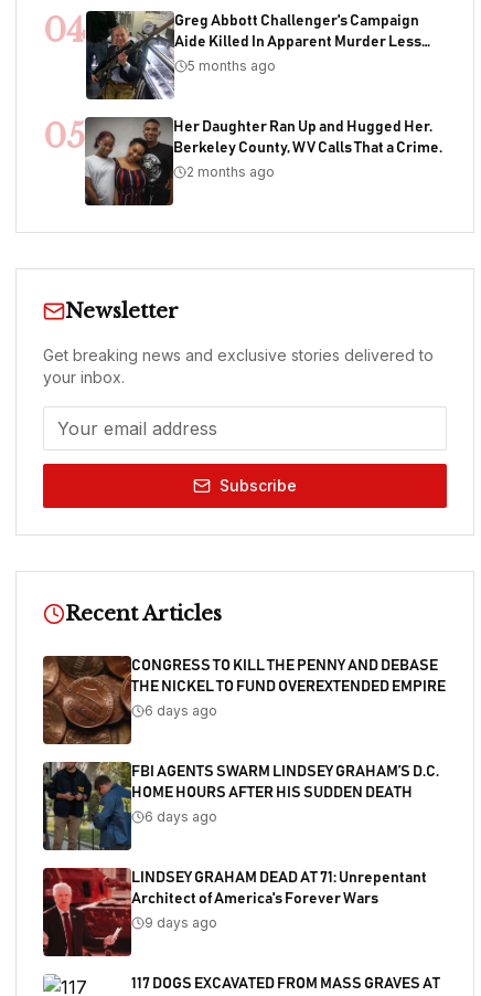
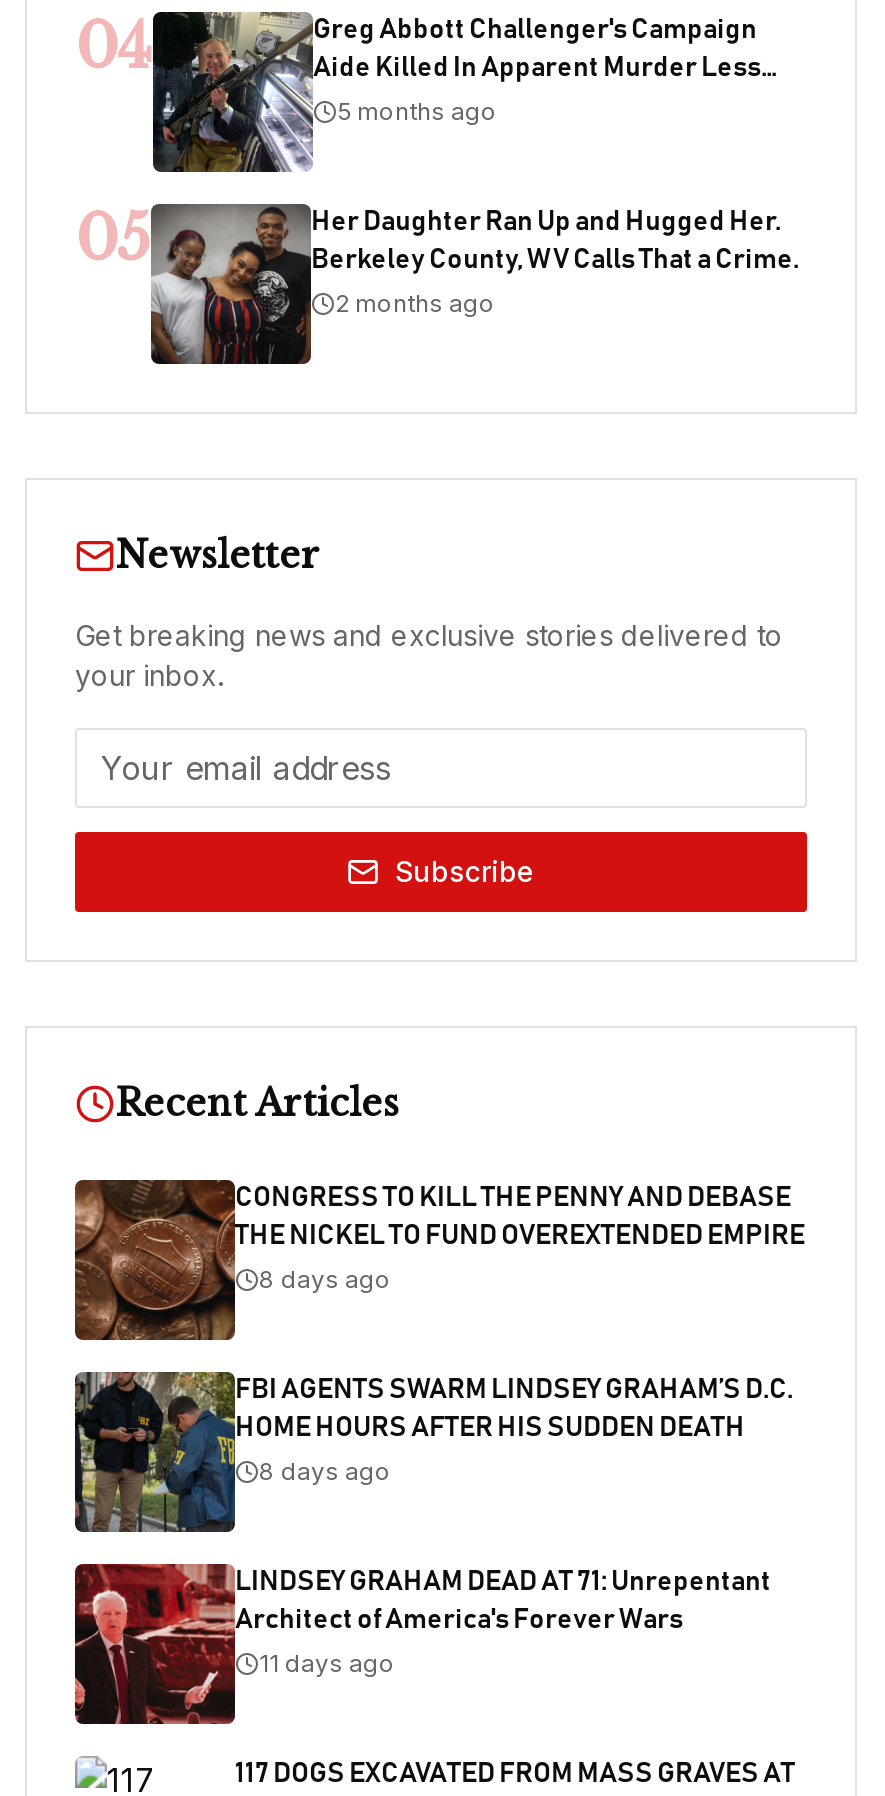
[145,702,217,719] 6 days ago -> [259,1264,391,1294] 8 days ago
[145,808,217,825] 6 days ago -> [259,1456,391,1486] 8 days ago
[145,914,217,931] 9 days ago -> [259,1648,395,1678] 11 days ago

